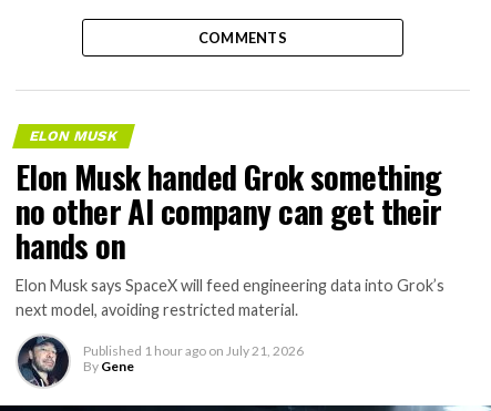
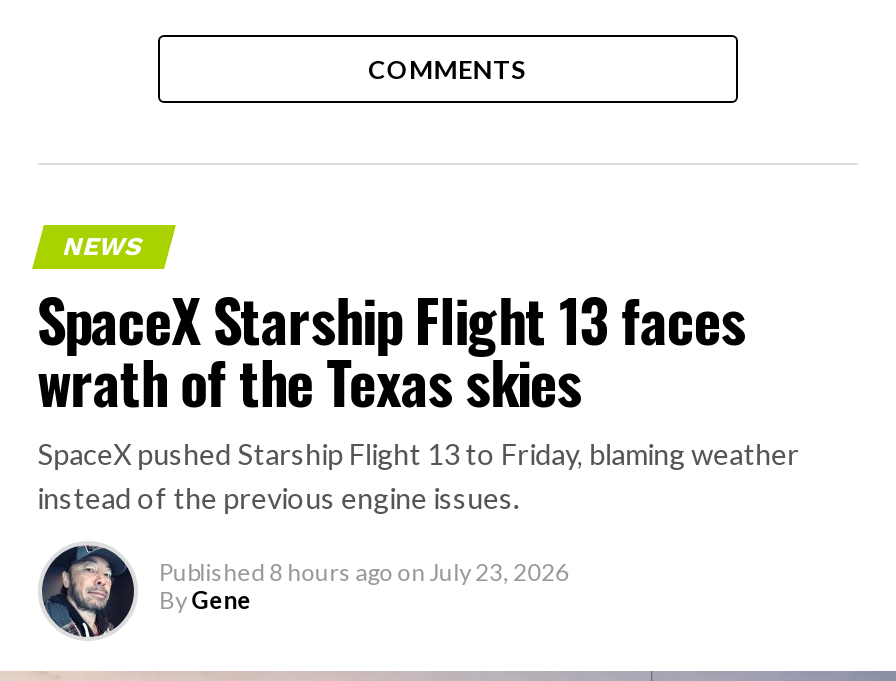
[15,127,444,319] ELON MUSK | Elon Musk handed Grok something | no other AI company can get their | hands on | Elon Musk says SpaceX will feed engineering data into Grok’s | next model, avoiding restricted material. -> [37,231,799,515] NEWS | SpaceX Starship Flight 13 faces | wrath of the Texas skies | SpaceX pushed Starship Flight 13 to Friday, blaming weather | instead of the previous engine issues.
[83,342,303,359] Published 1 hour ago on July 21, 2026 -> [159,557,569,587] Published 8 hours ago on July 23, 2026

